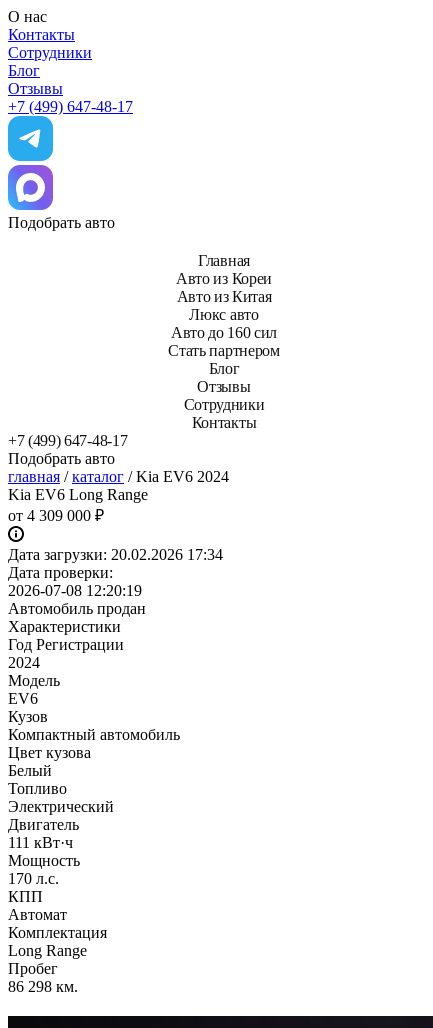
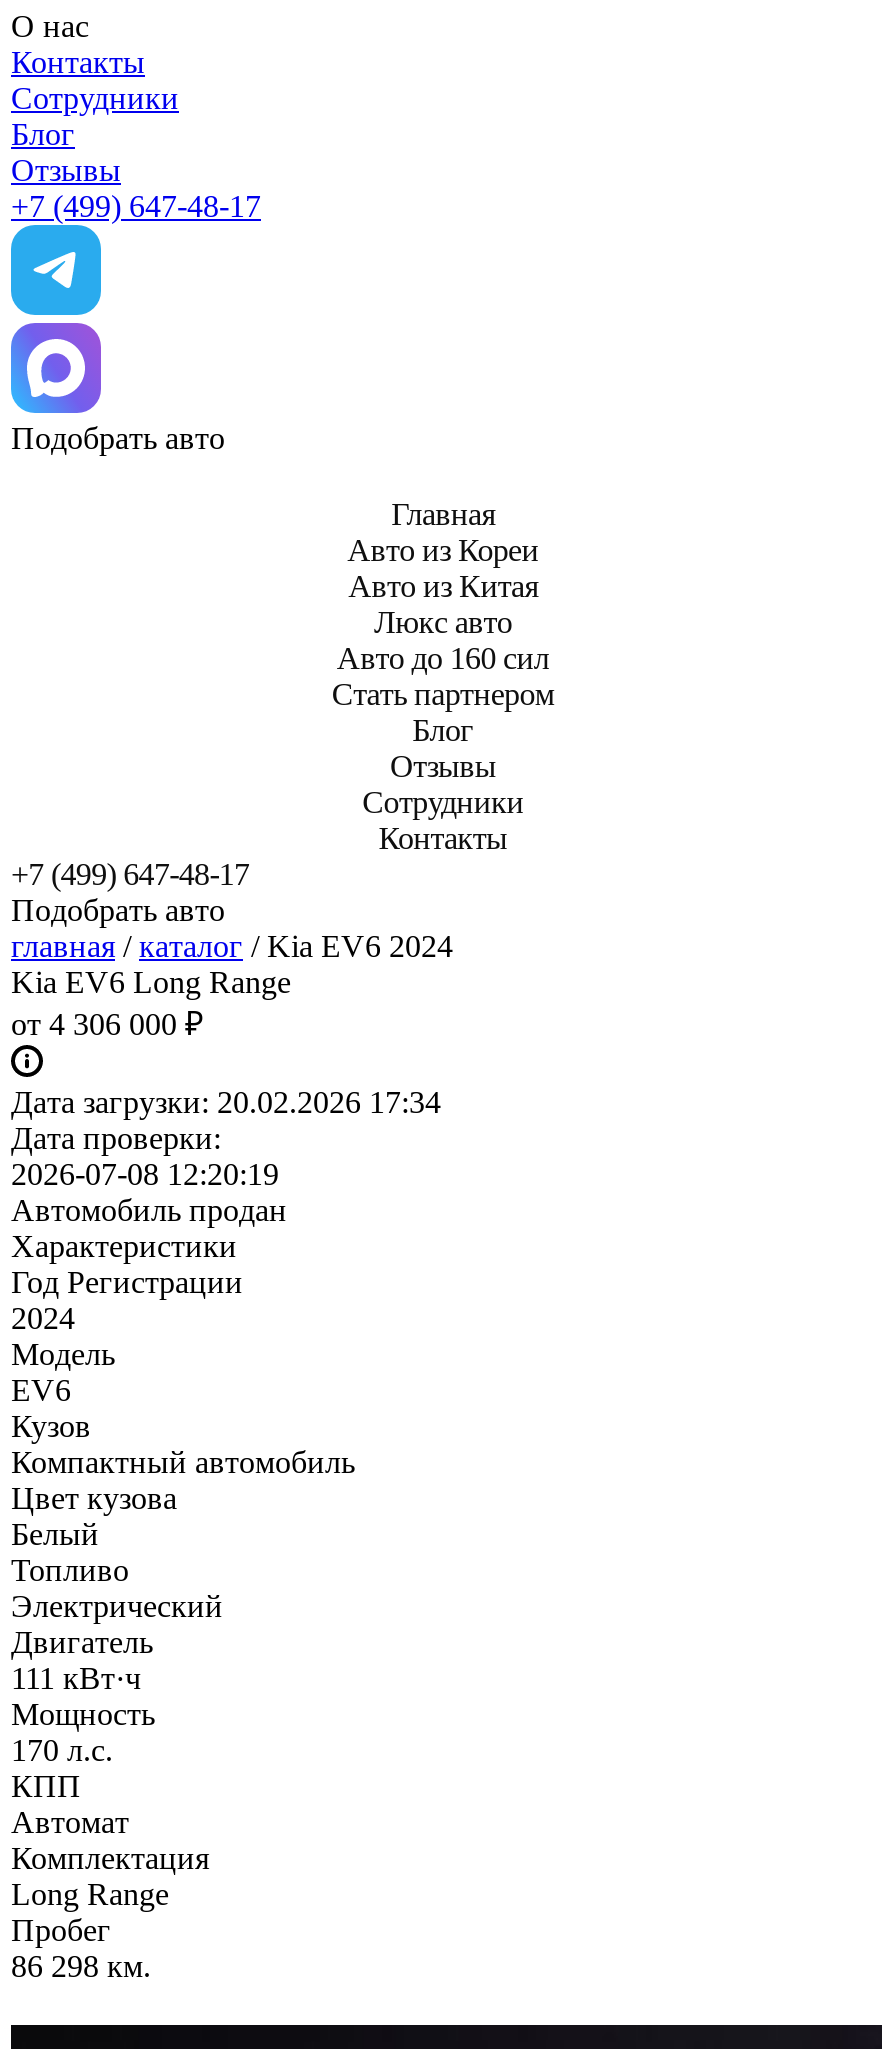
[8,507,104,524] от 4 309 000 ₽ -> [11,1007,203,1041] от 4 306 000 ₽

